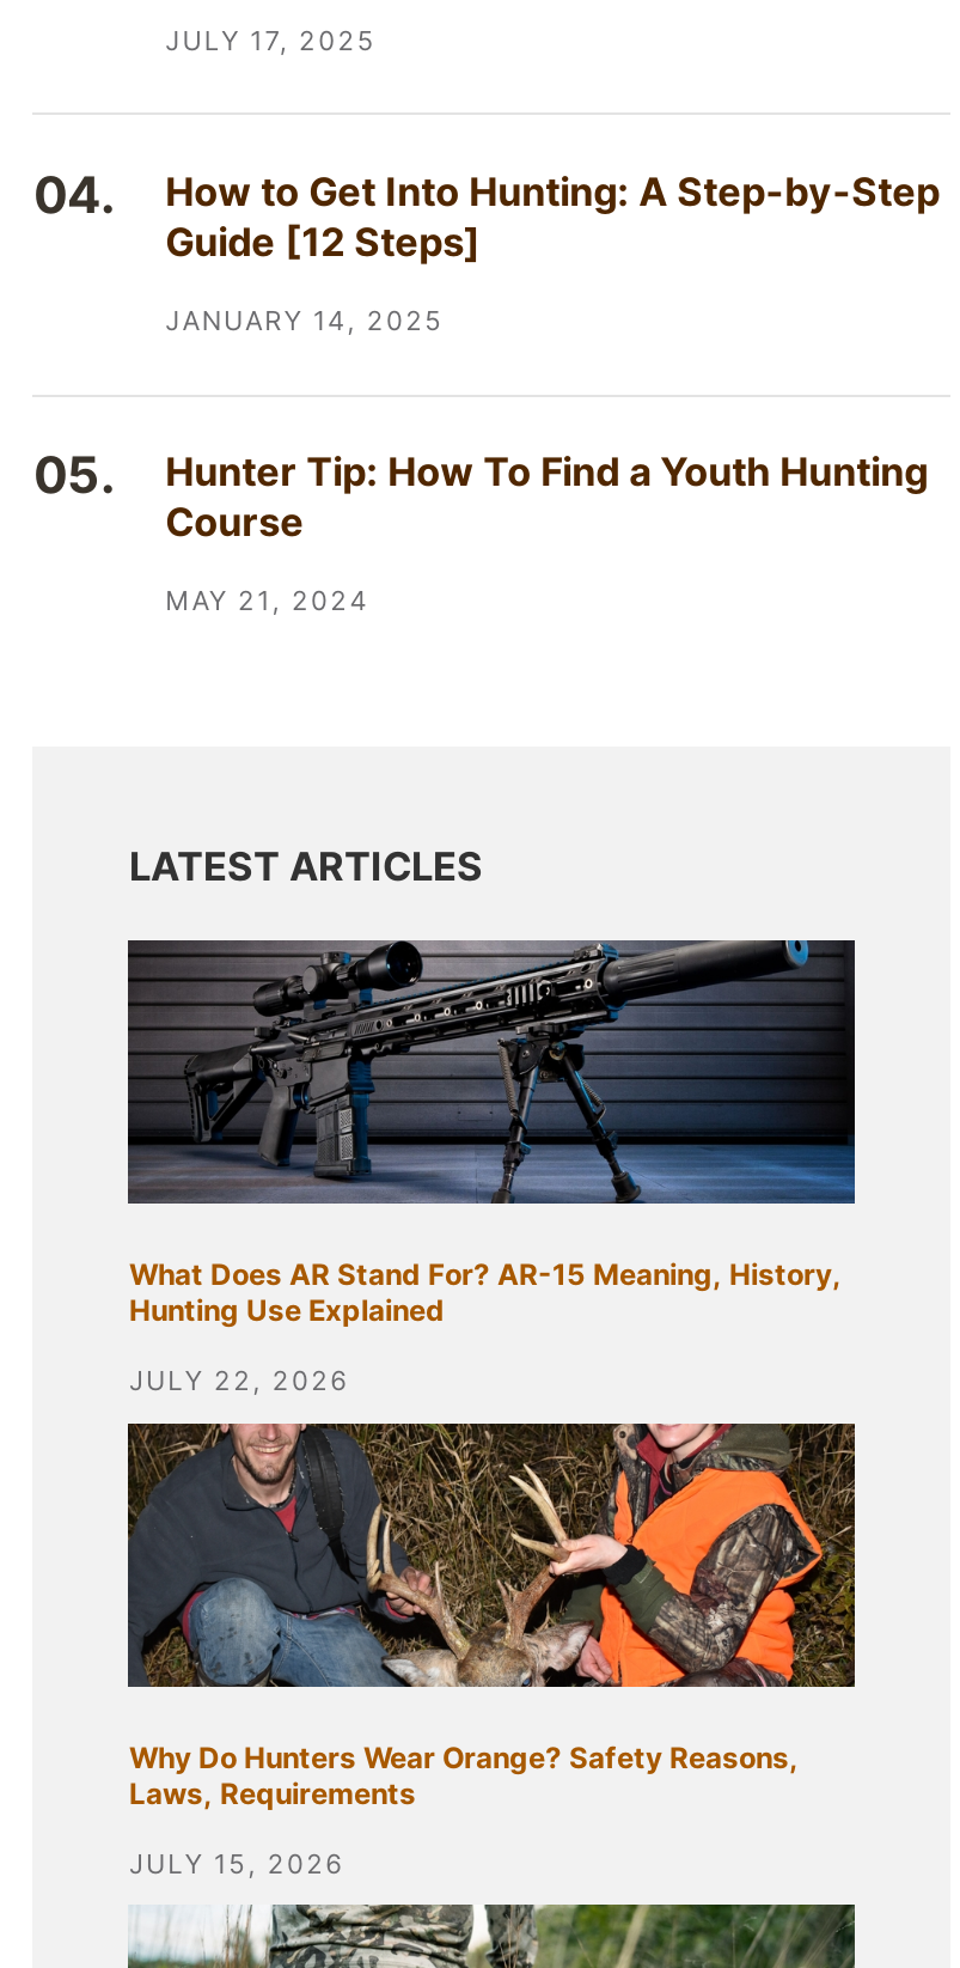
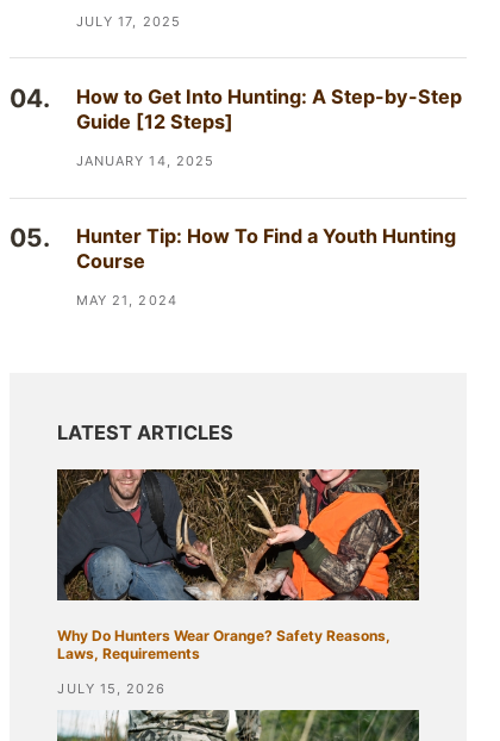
[128,938,857,1398] [image] | What Does AR Stand For? AR-15 Meaning, History, | Hunting Use Explained | JULY 22, 2026 -> none

